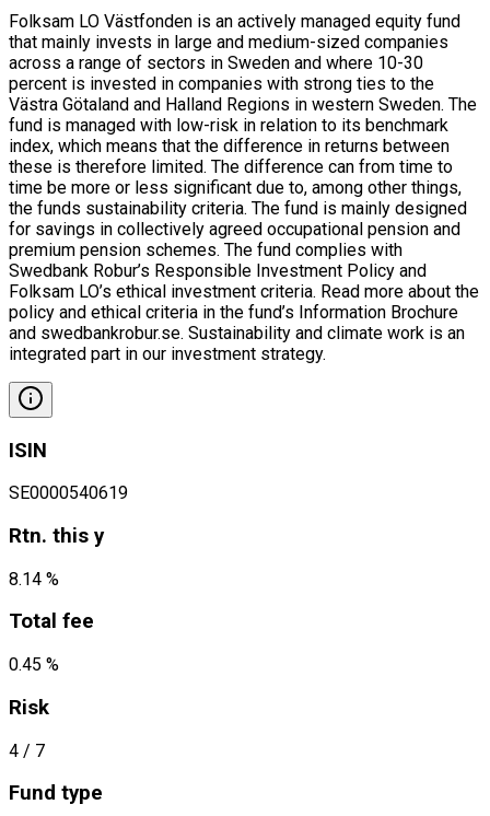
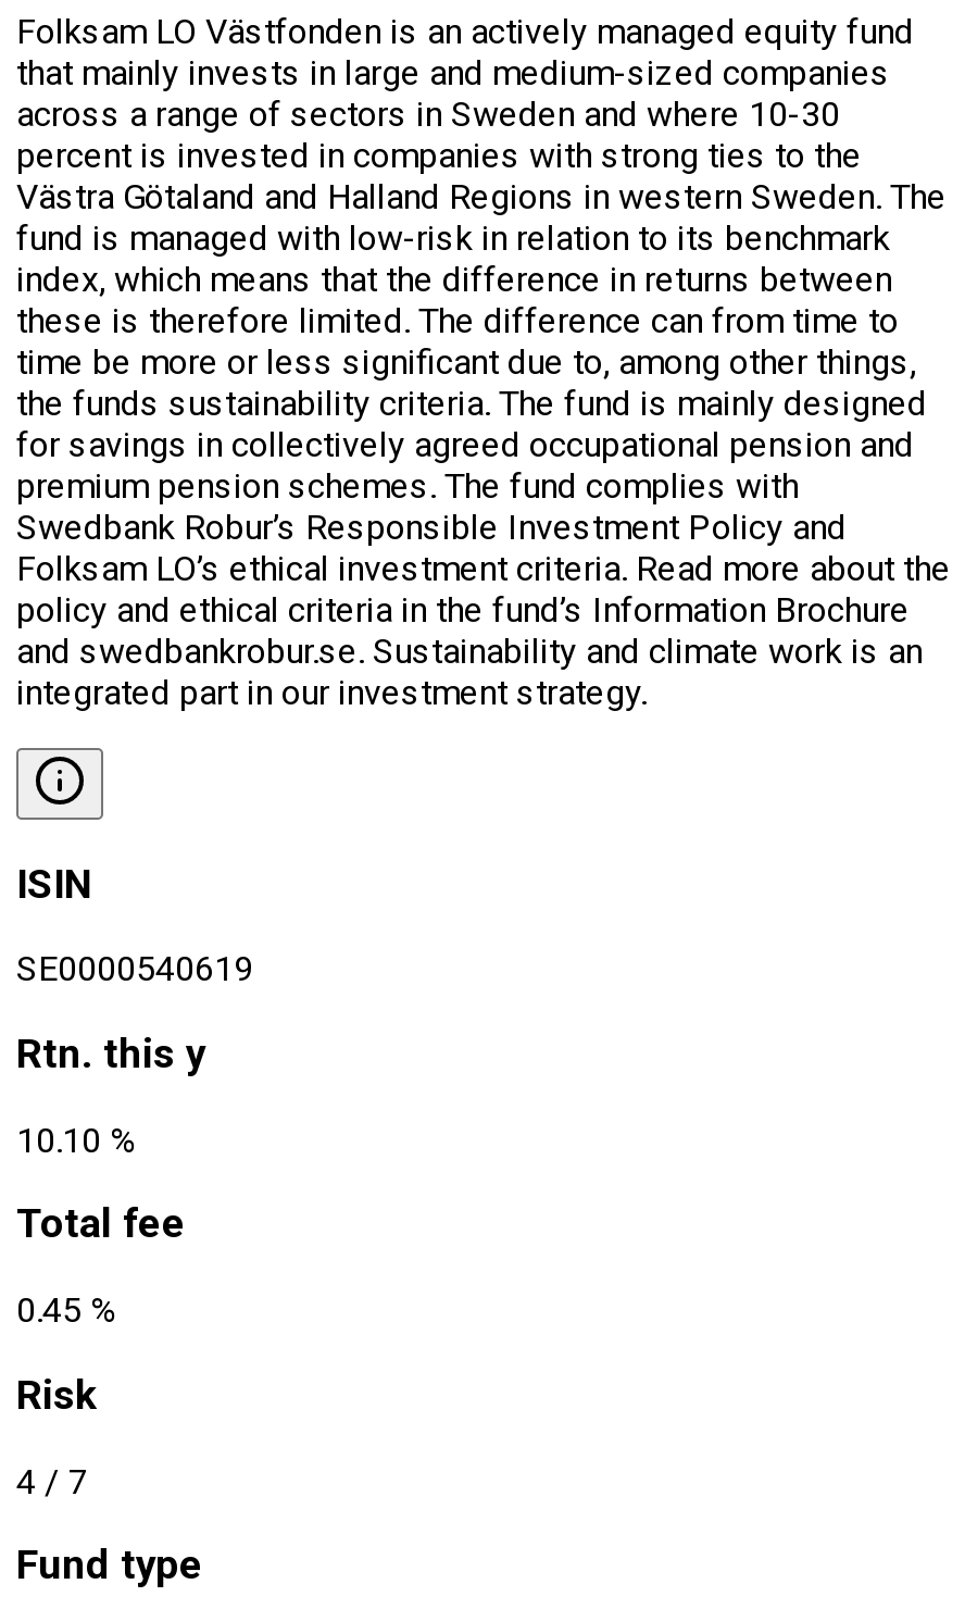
[9,569,59,589] 8.14 % -> [16,1119,136,1161] 10.10 %

